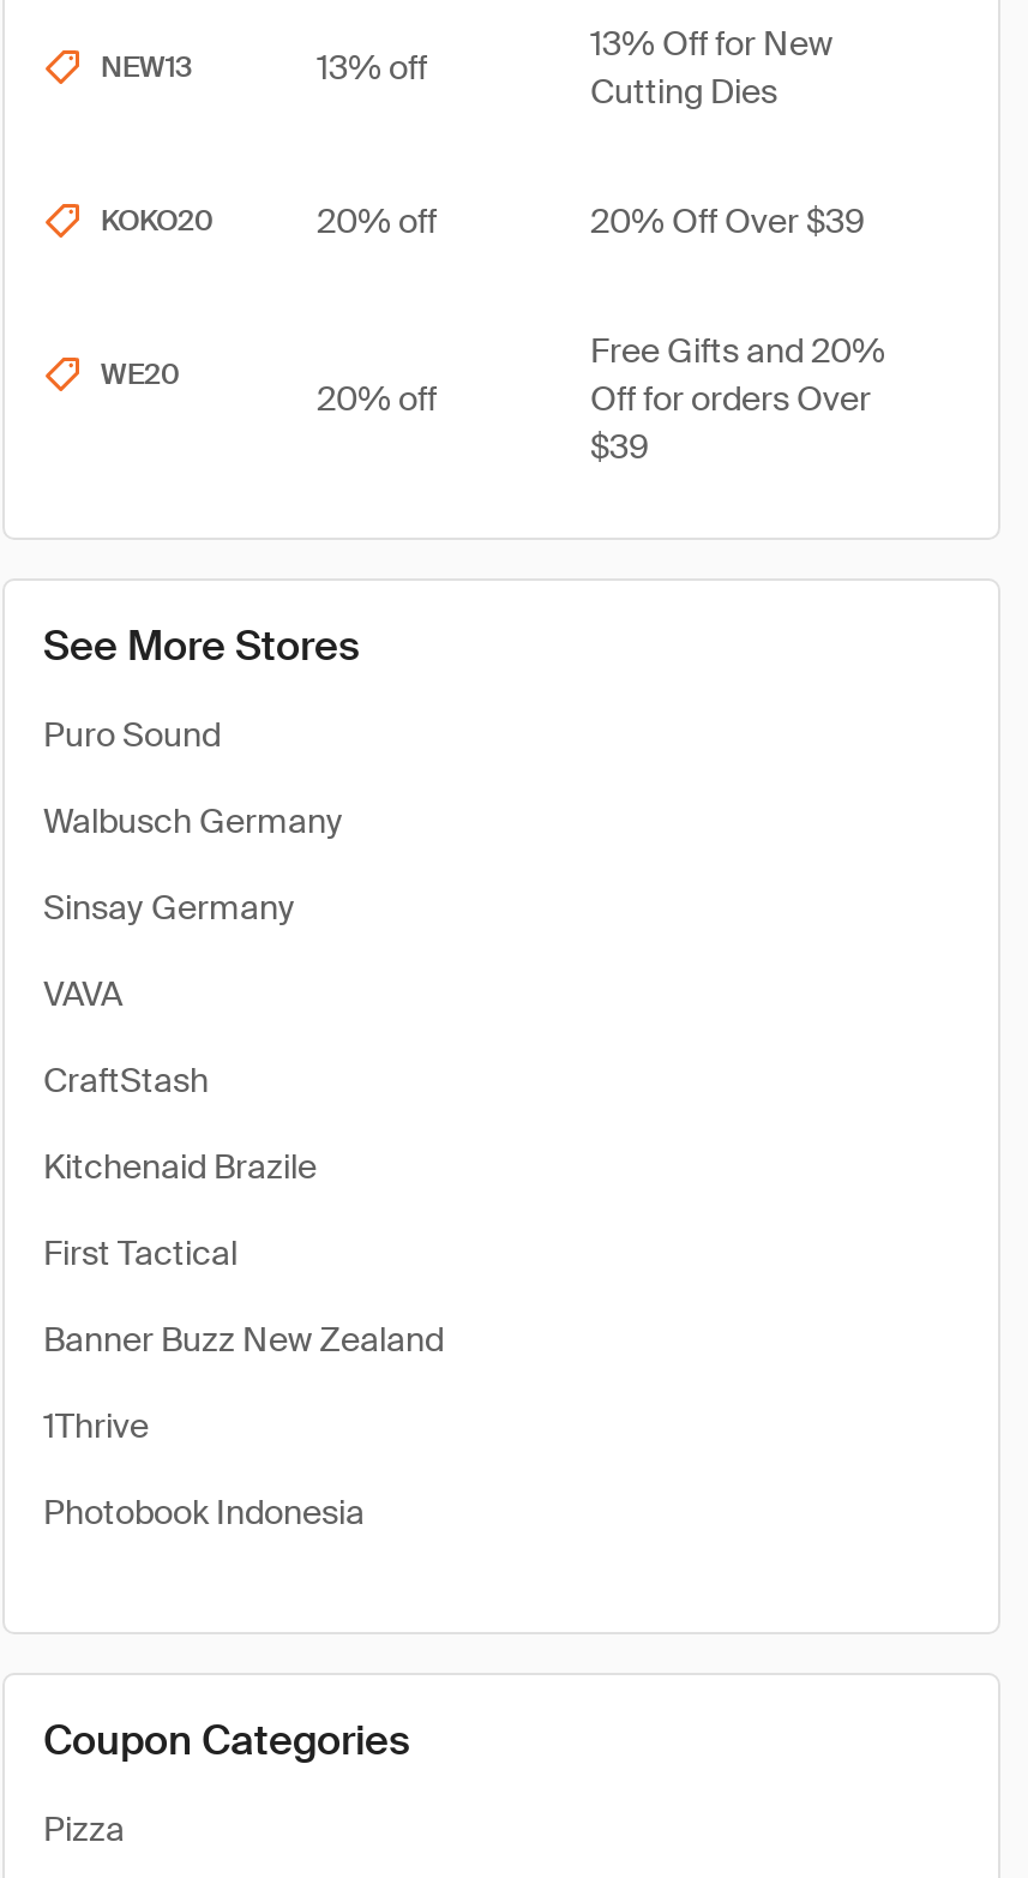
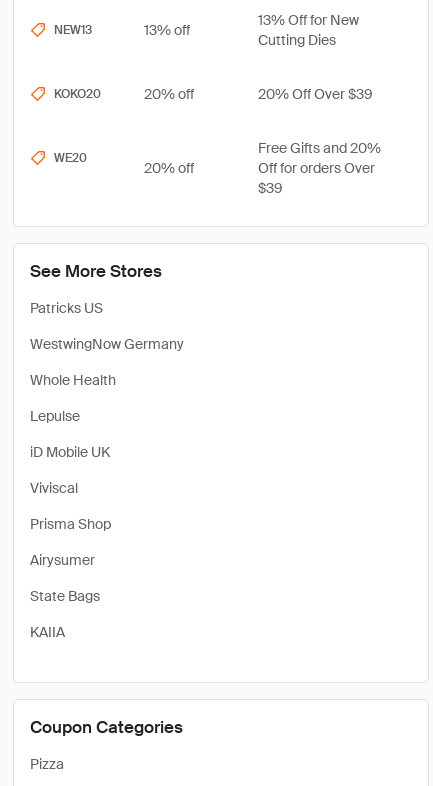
[43,713,221,756] Puro Sound -> [30,299,103,317] Patricks US
[43,799,343,842] Walbusch Germany -> [30,335,184,353] WestwingNow Germany
[43,886,295,929] Sinsay Germany -> [30,371,116,389] Whole Health
[43,972,122,1015] VAVA -> [30,407,80,425] Lepulse
[43,1058,209,1102] CraftStash -> [30,443,110,461] iD Mobile UK
[43,1145,317,1188] Kitchenaid Brazile -> [30,479,78,497] Viviscal
[43,1231,238,1274] First Tactical -> [30,515,111,533] Prisma Shop
[43,1318,444,1361] Banner Buzz New Zealand -> [30,551,95,569] Airysumer
[43,1404,149,1447] 1Thrive -> [30,587,100,605] State Bags
[43,1490,365,1534] Photobook Indonesia -> [30,623,65,641] KAIIA

